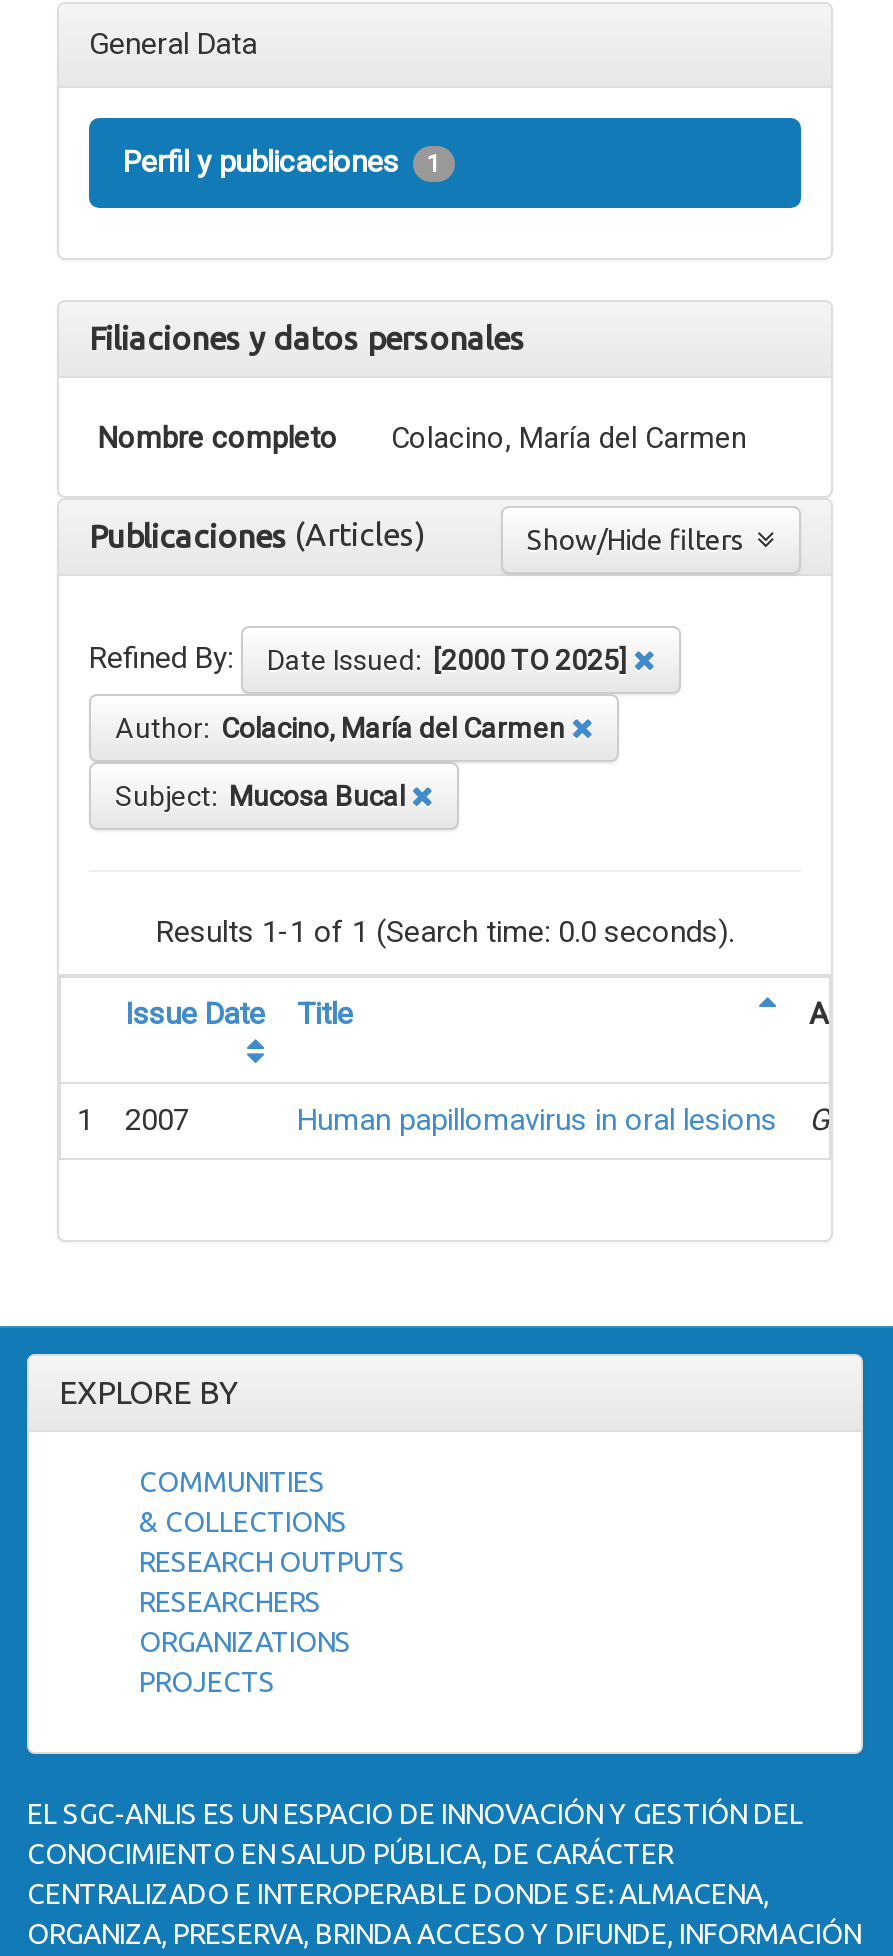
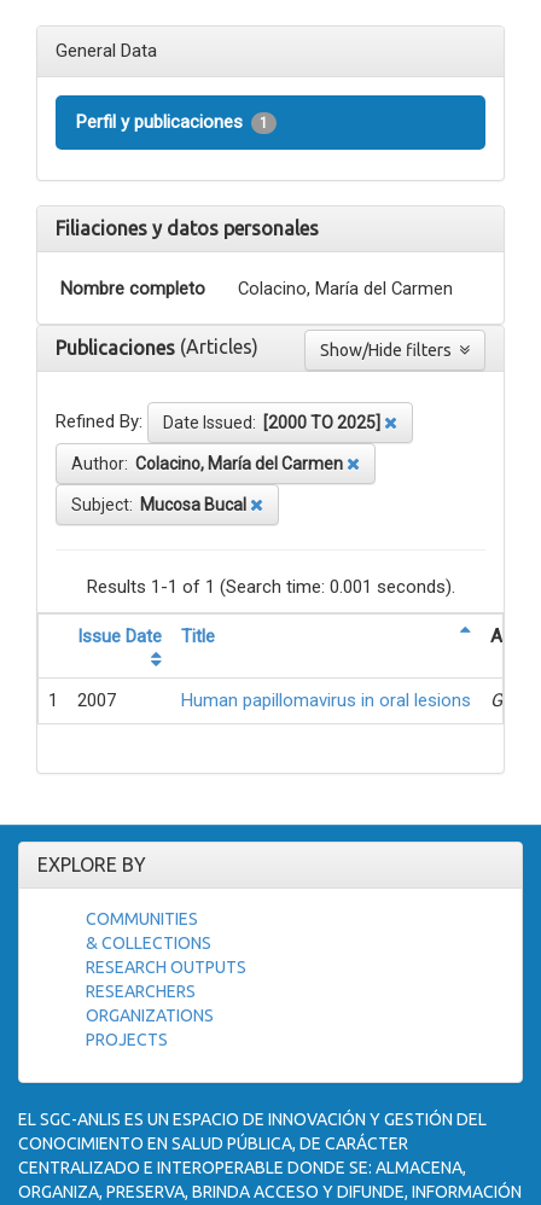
[156,914,734,950] Results 1-1 of 1 (Search time: 0.0 seconds). -> [86,576,455,598] Results 1-1 of 1 (Search time: 0.001 seconds).

